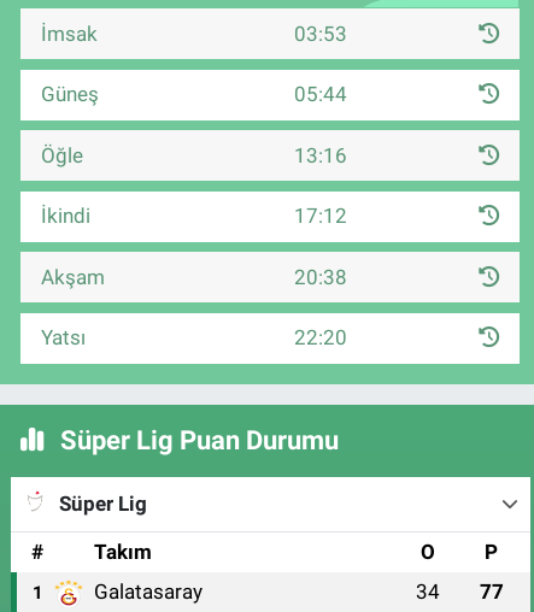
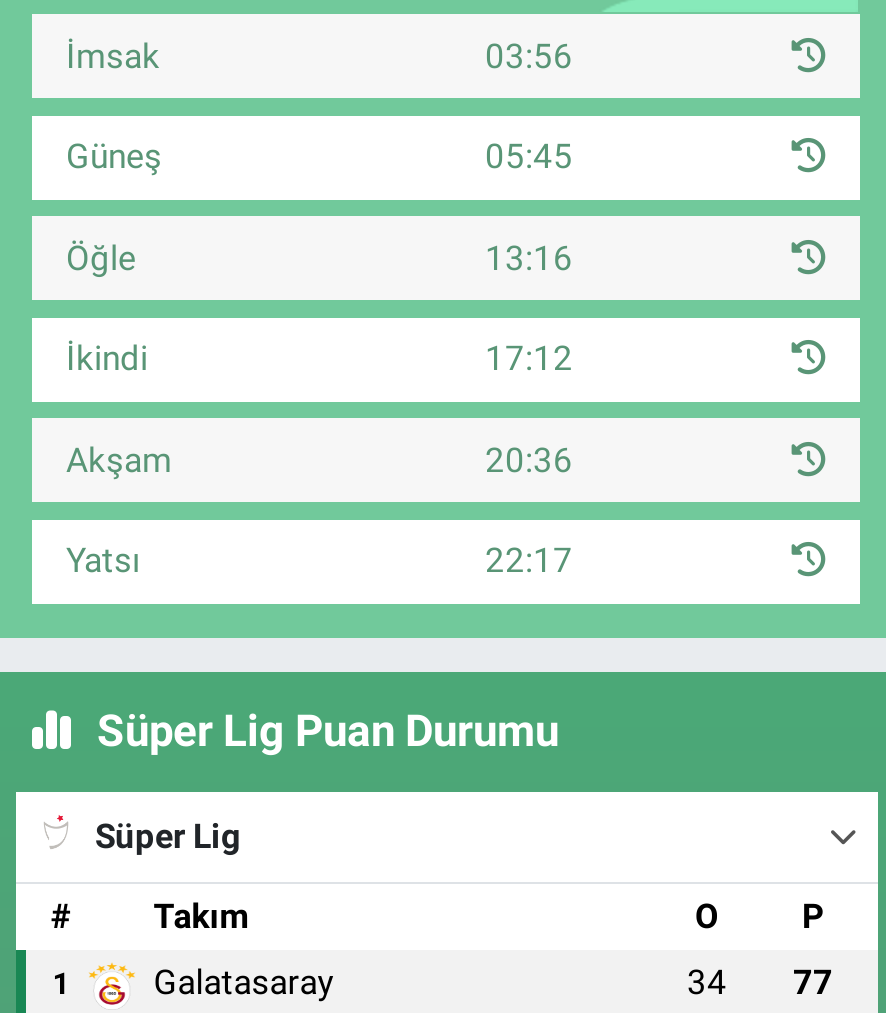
[294,22,347,46] 03:53 -> [485,36,573,76] 03:56
[294,83,347,107] 05:44 -> [485,137,573,177] 05:45
[294,265,347,289] 20:38 -> [485,440,573,480] 20:36
[294,326,347,350] 22:20 -> [485,541,573,581] 22:17

